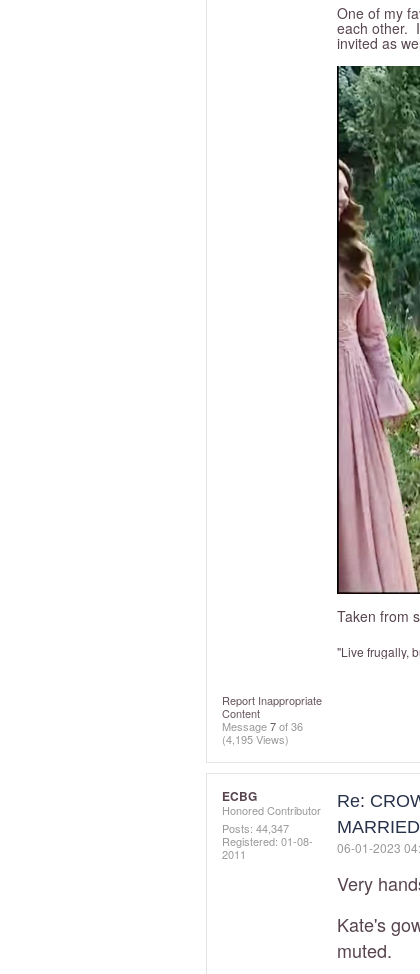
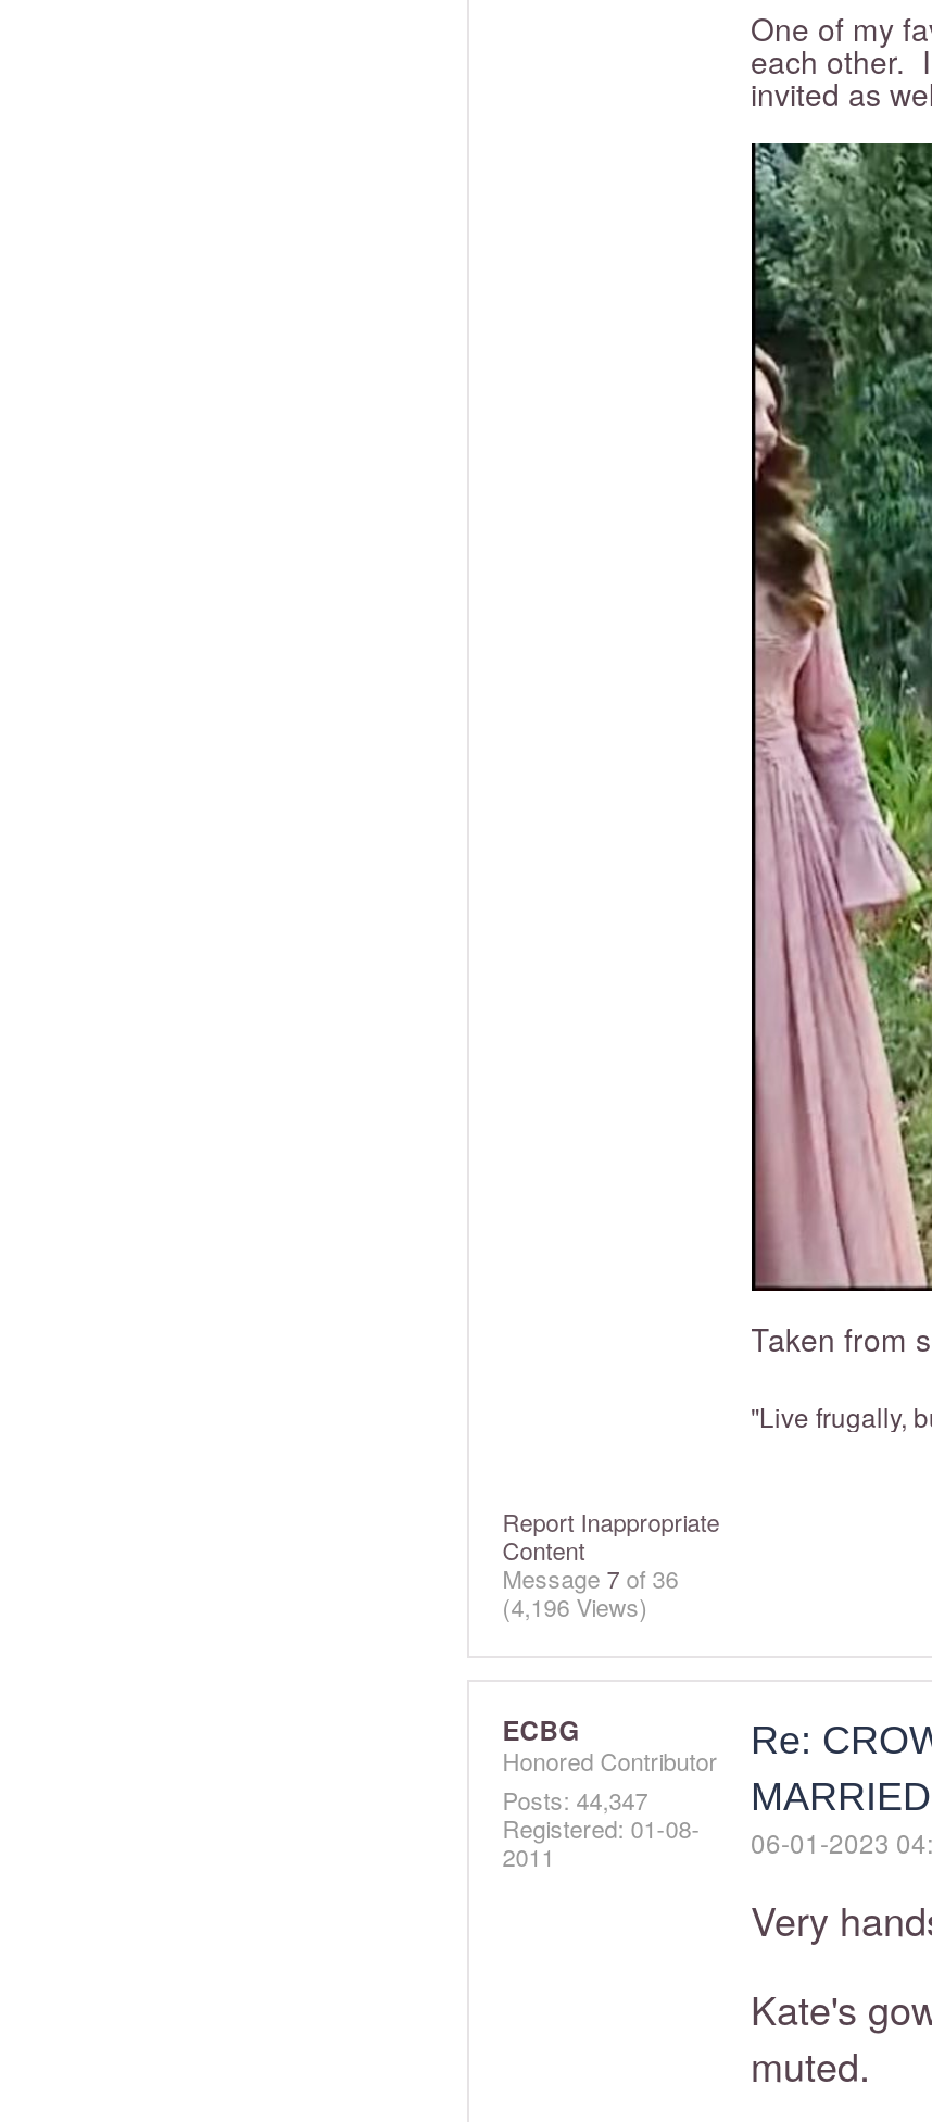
[222,731,289,747] (4,195 Views) -> [502,1588,648,1622] (4,196 Views)

